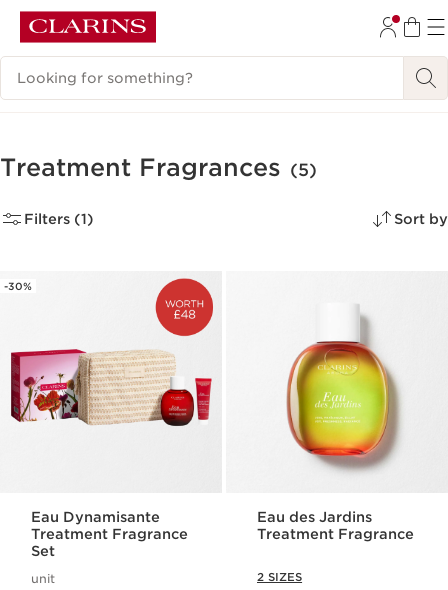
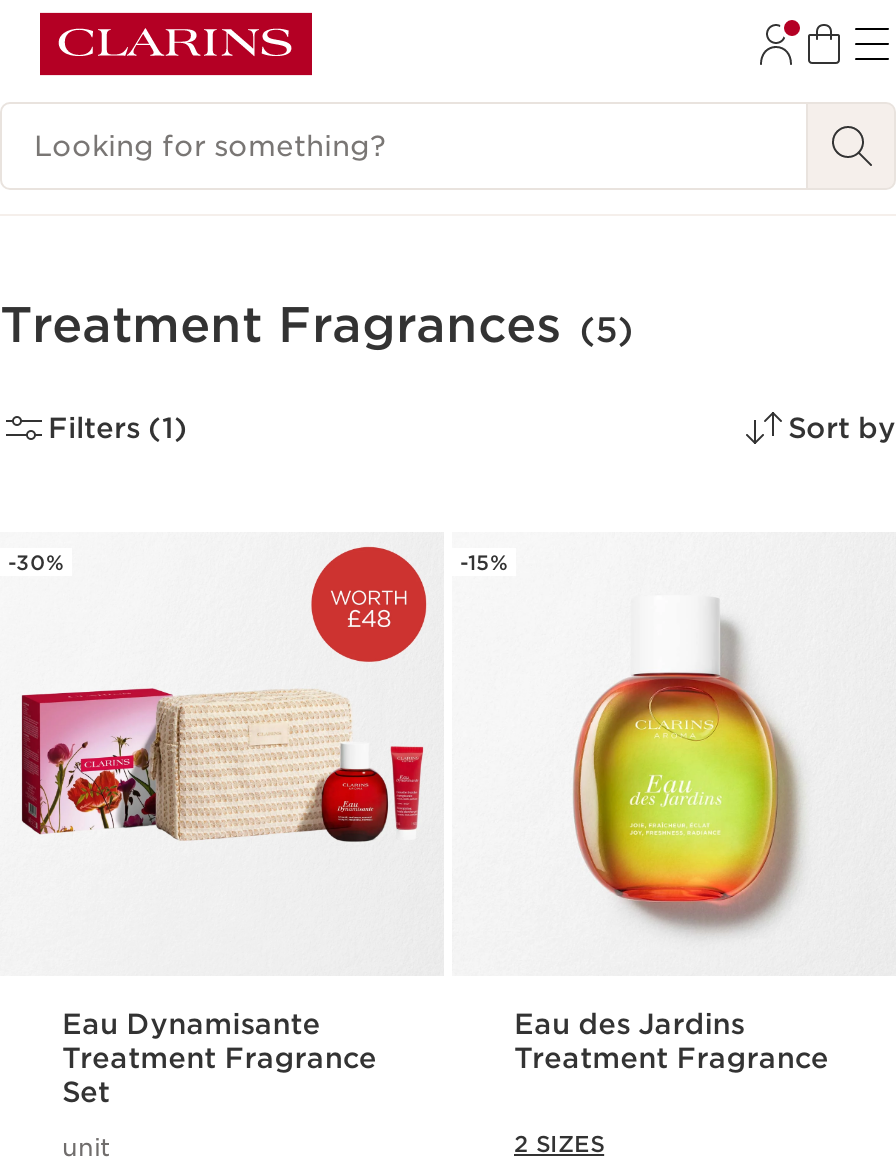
none -> [460,550,508,574] -15%

